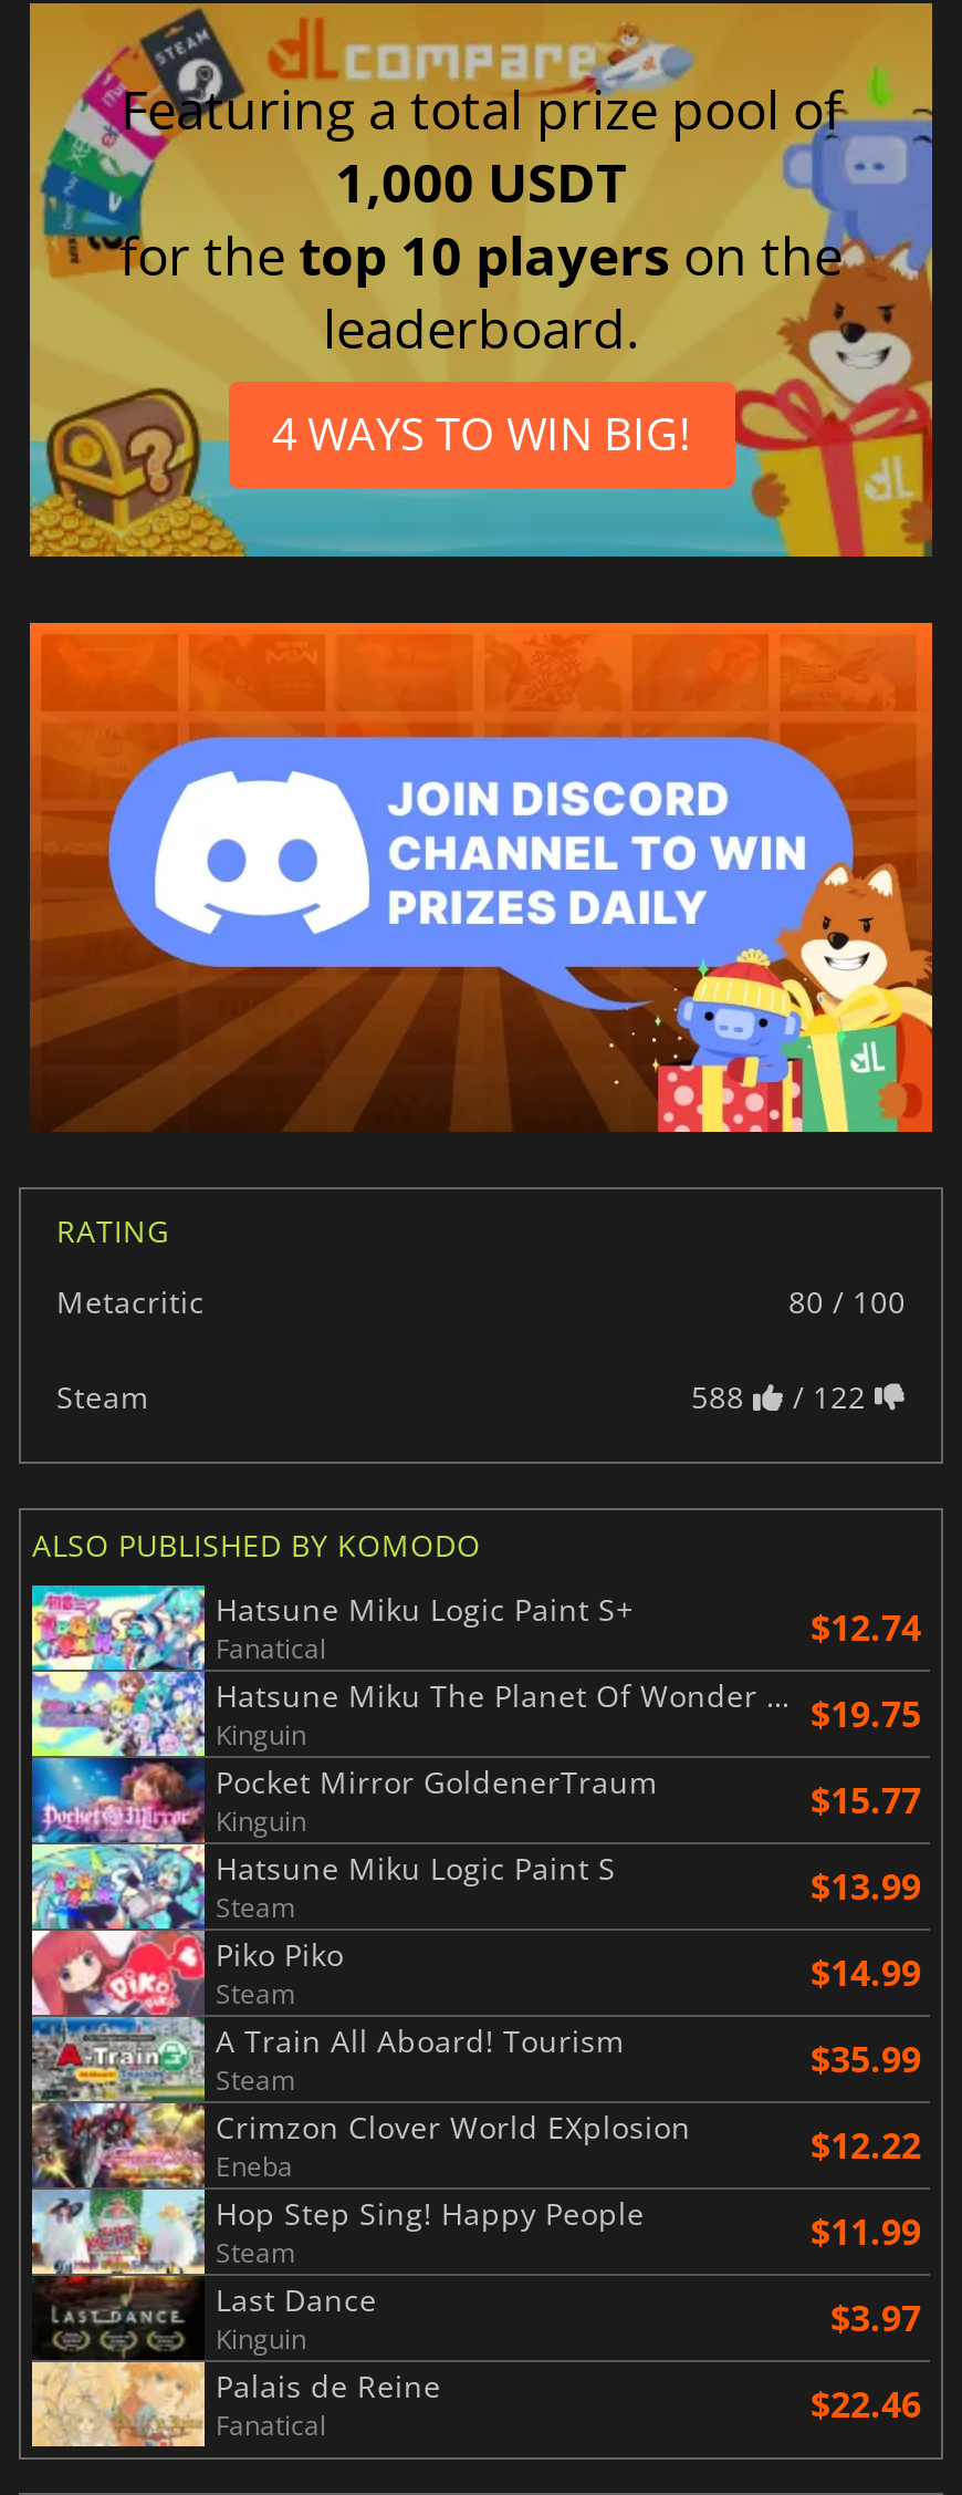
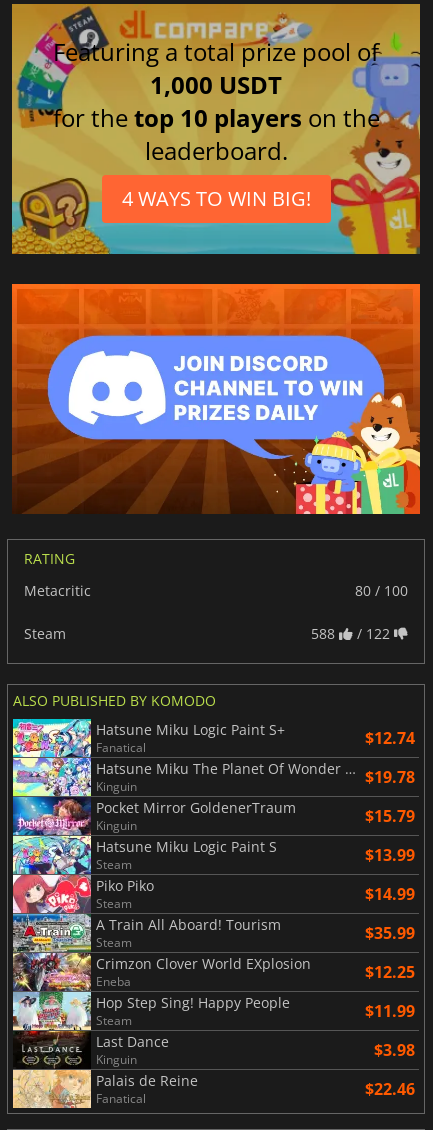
[811,1689,921,1738] $19.75 -> [365,766,415,788] $19.78
[811,1775,921,1824] $15.77 -> [365,805,415,827] $15.79
[811,2121,921,2169] $12.22 -> [365,961,415,983] $12.25
[830,2293,921,2342] $3.97 -> [374,1039,415,1061] $3.98

